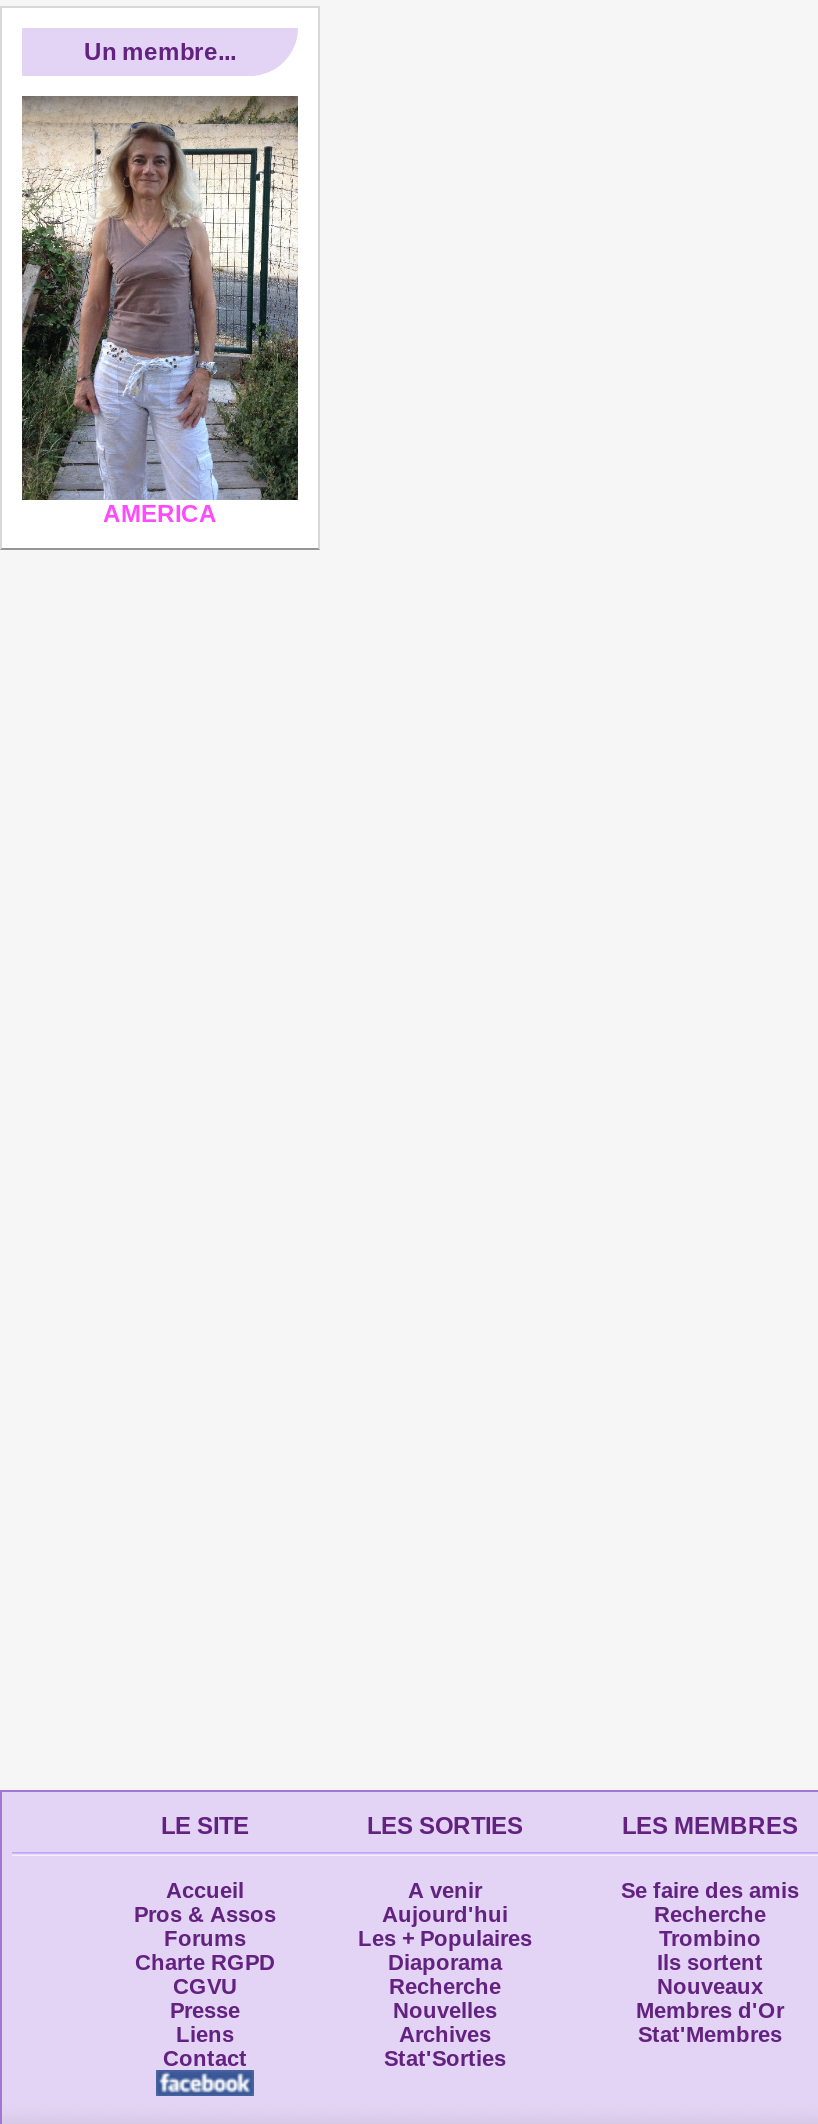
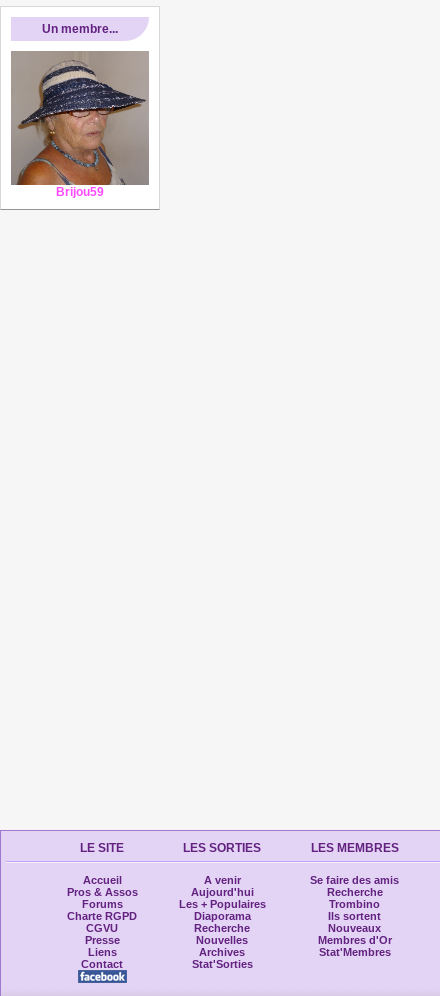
[22,96,300,529] [image] | AMERICA -> [11,51,150,198] [image] | Brijou59

